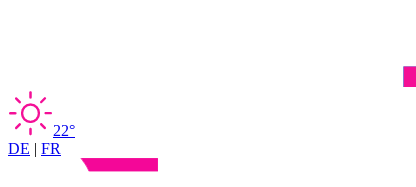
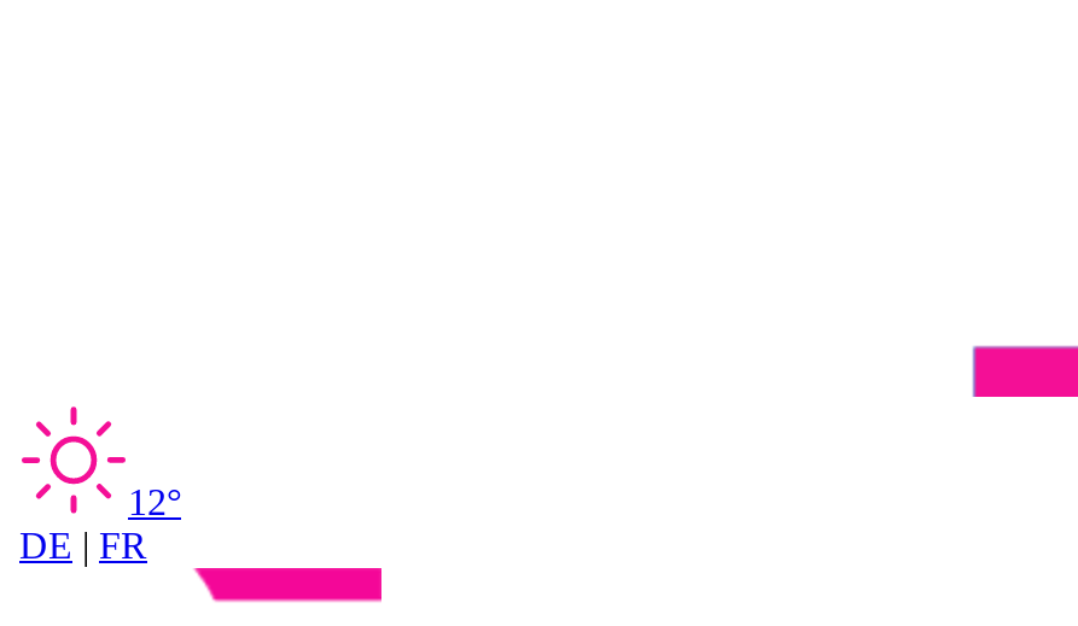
[53,122,75,139] 22° -> [128,481,181,522] 12°

